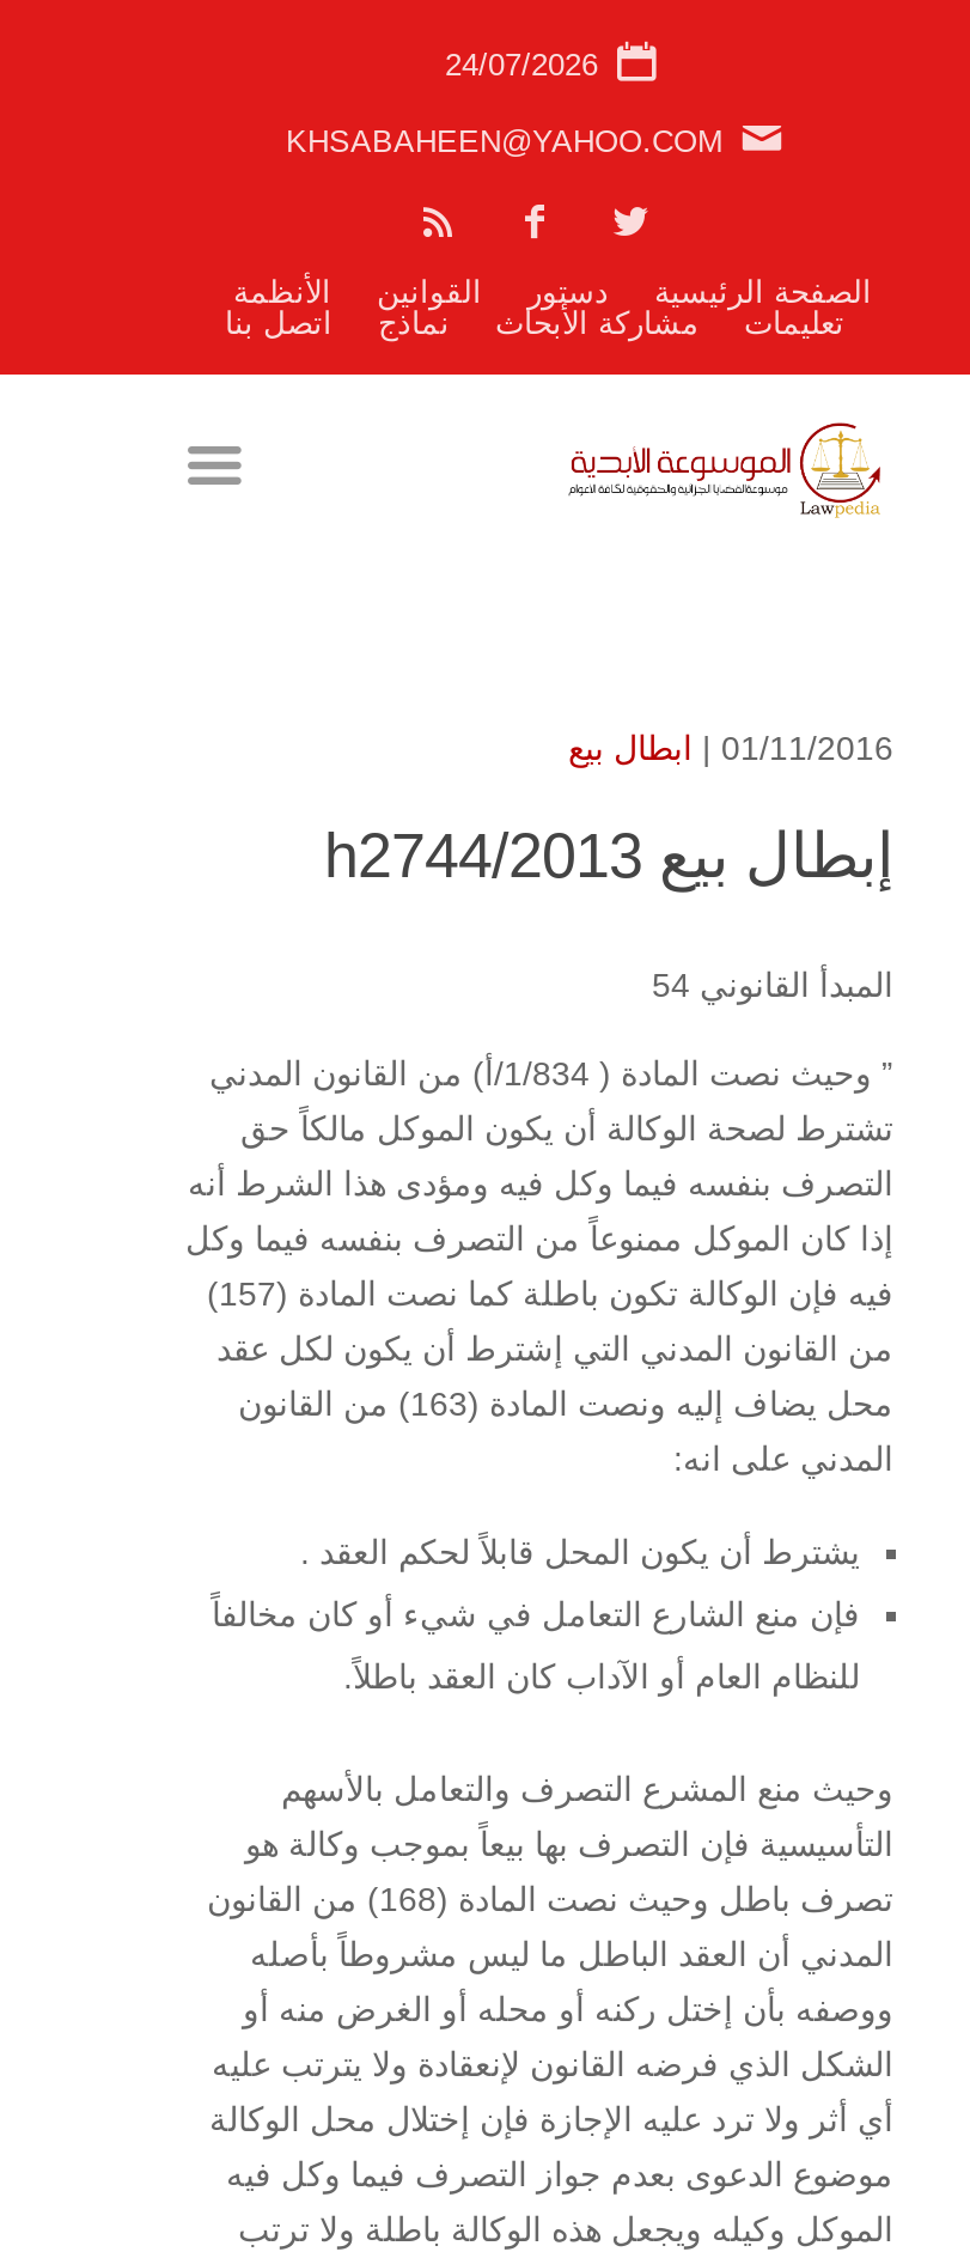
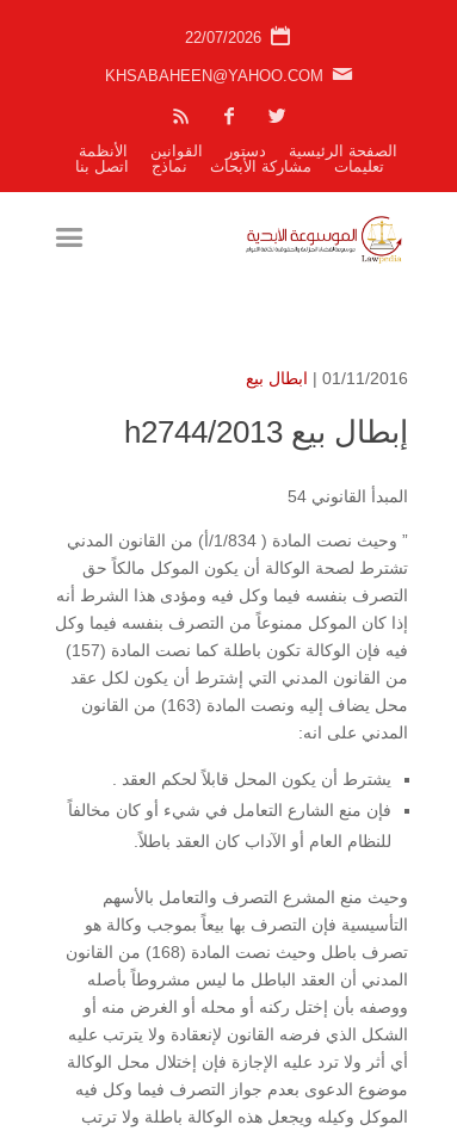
[445,47,598,83] 24/07/2026 -> [184,29,261,47] 22/07/2026

